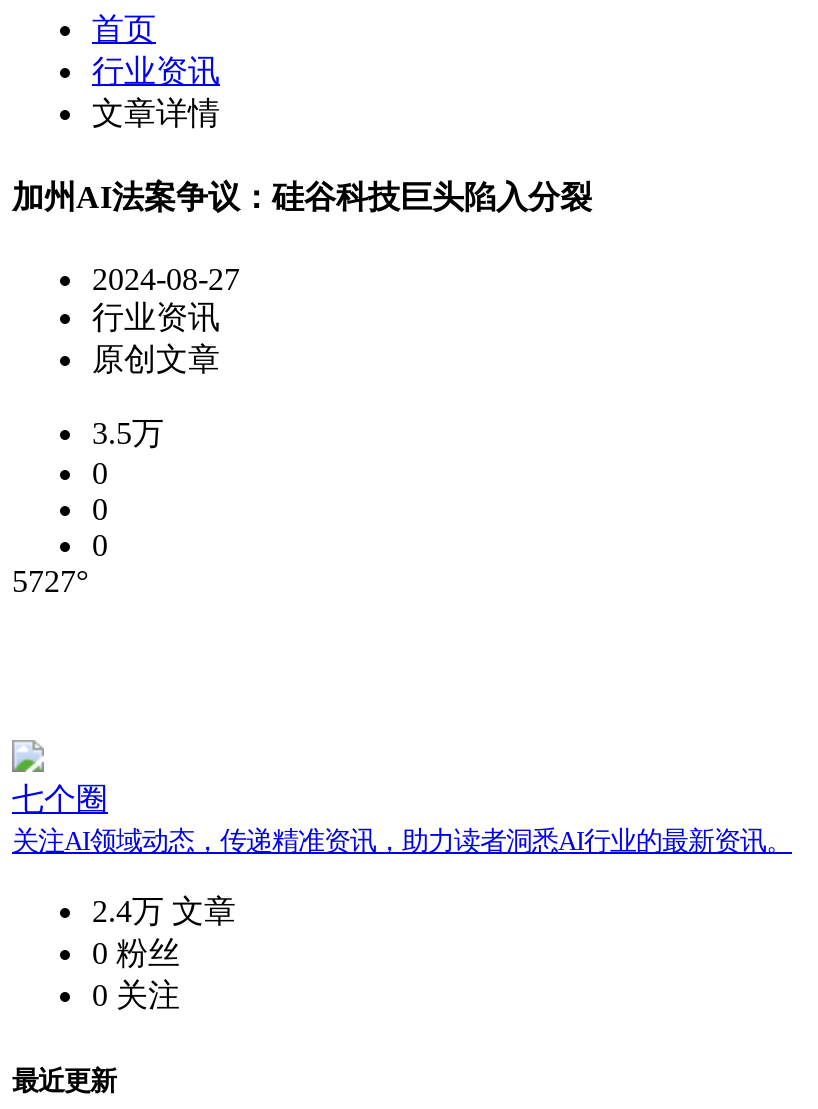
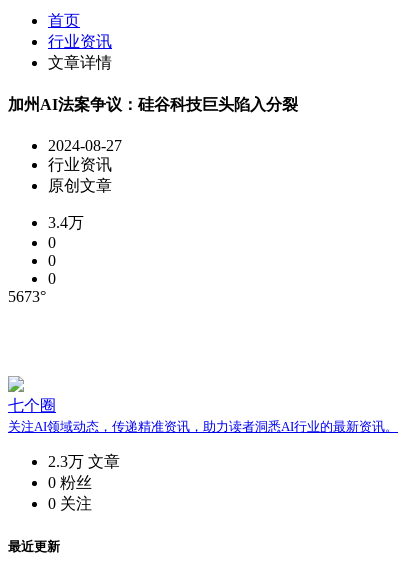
[92,417,164,451] 3.5万 -> [48,214,84,231] 3.4万
[12,565,88,599] 5727° -> [8,288,46,305] 5673°
[92,895,236,929] 2.4万 文章 -> [48,453,120,470] 2.3万 文章

